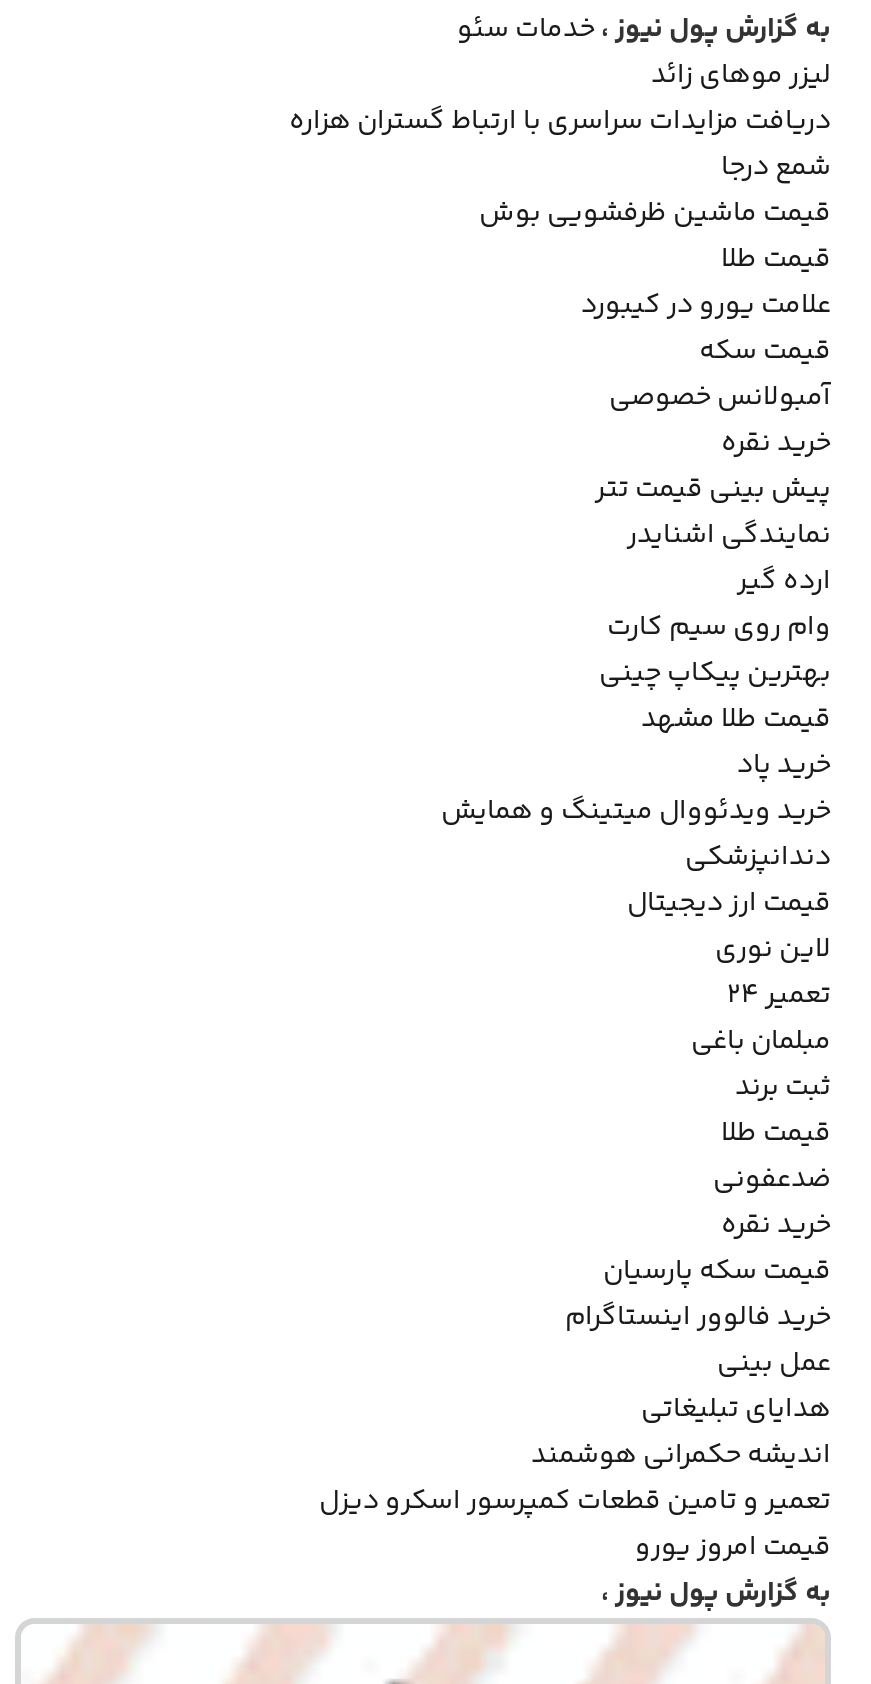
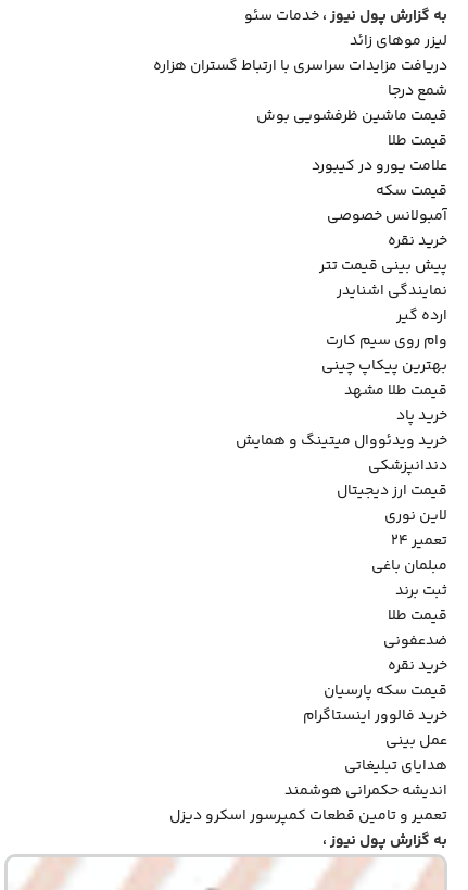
[635,1526,831,1570] قیمت امروز یورو -> none

